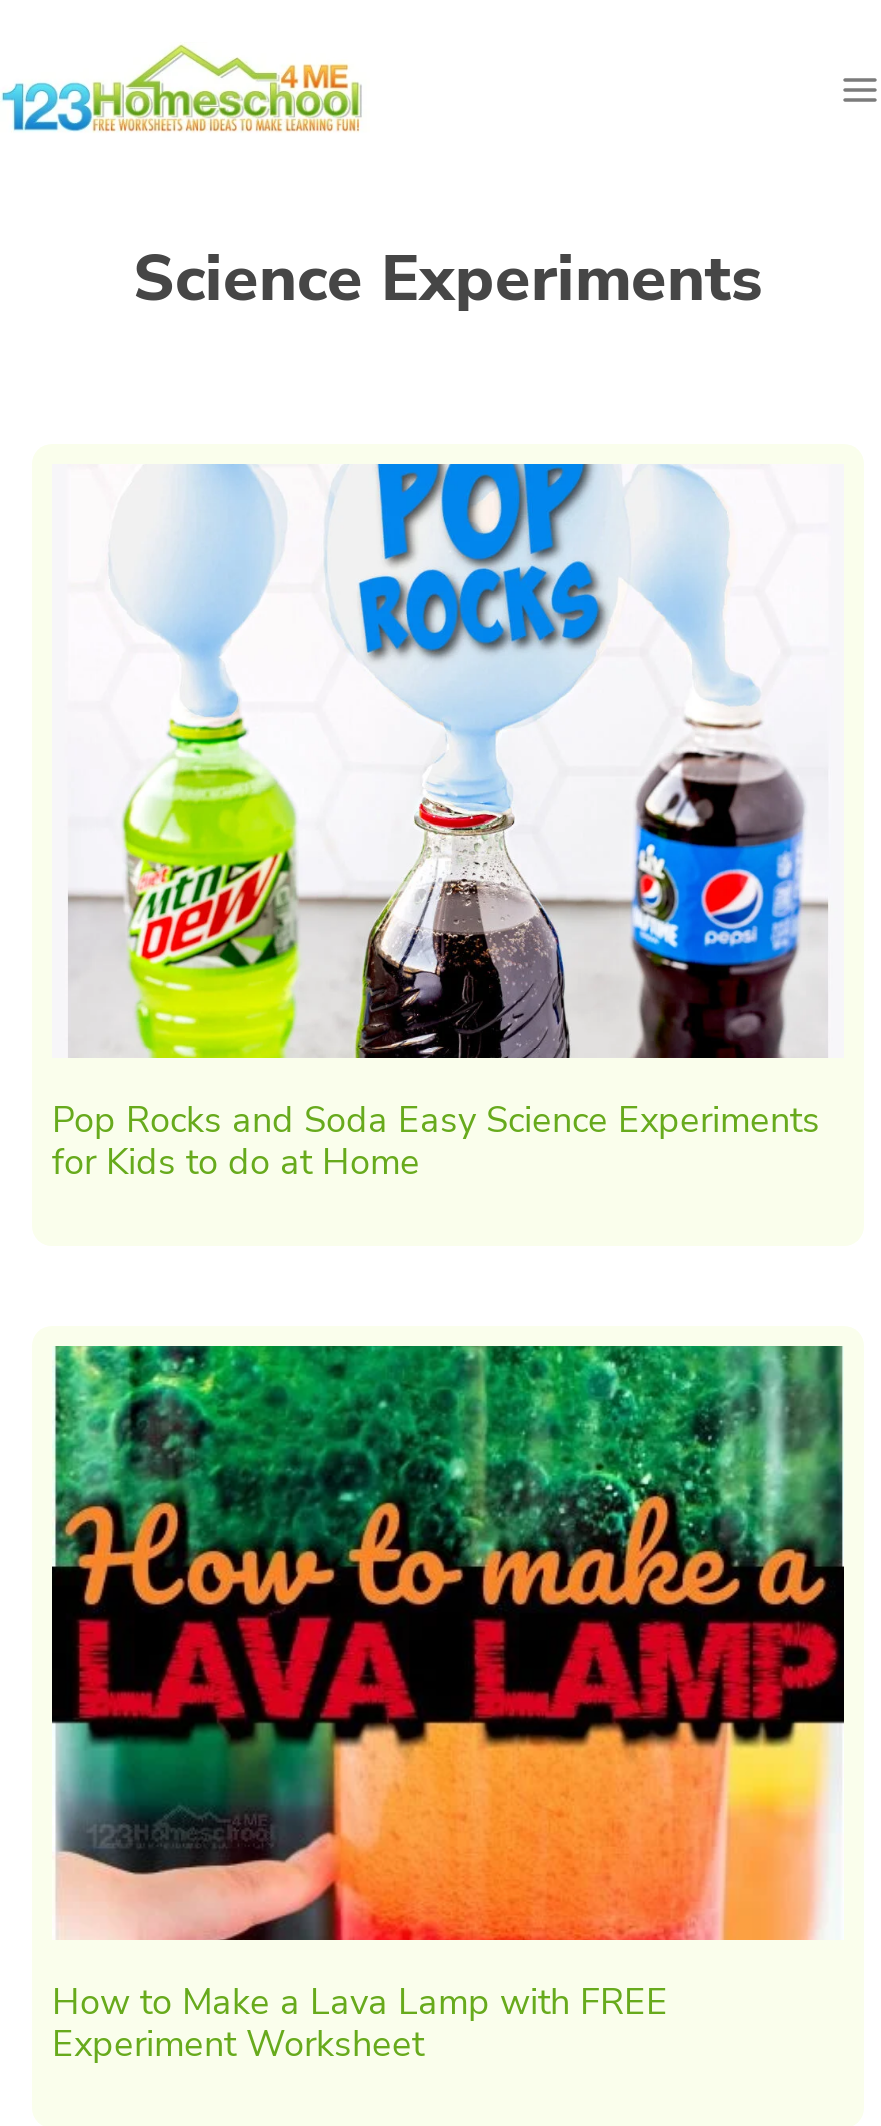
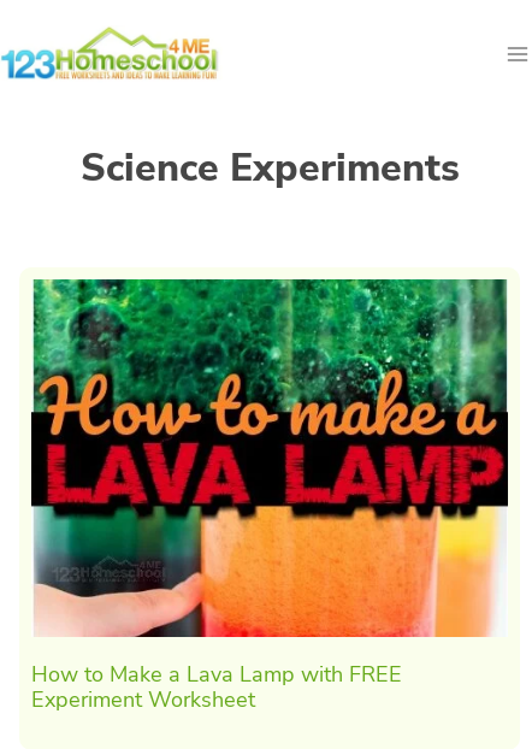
[52,462,828,1186] [image] | Pop Rocks and Soda Easy Science Experiments | for Kids to do at Home -> none

